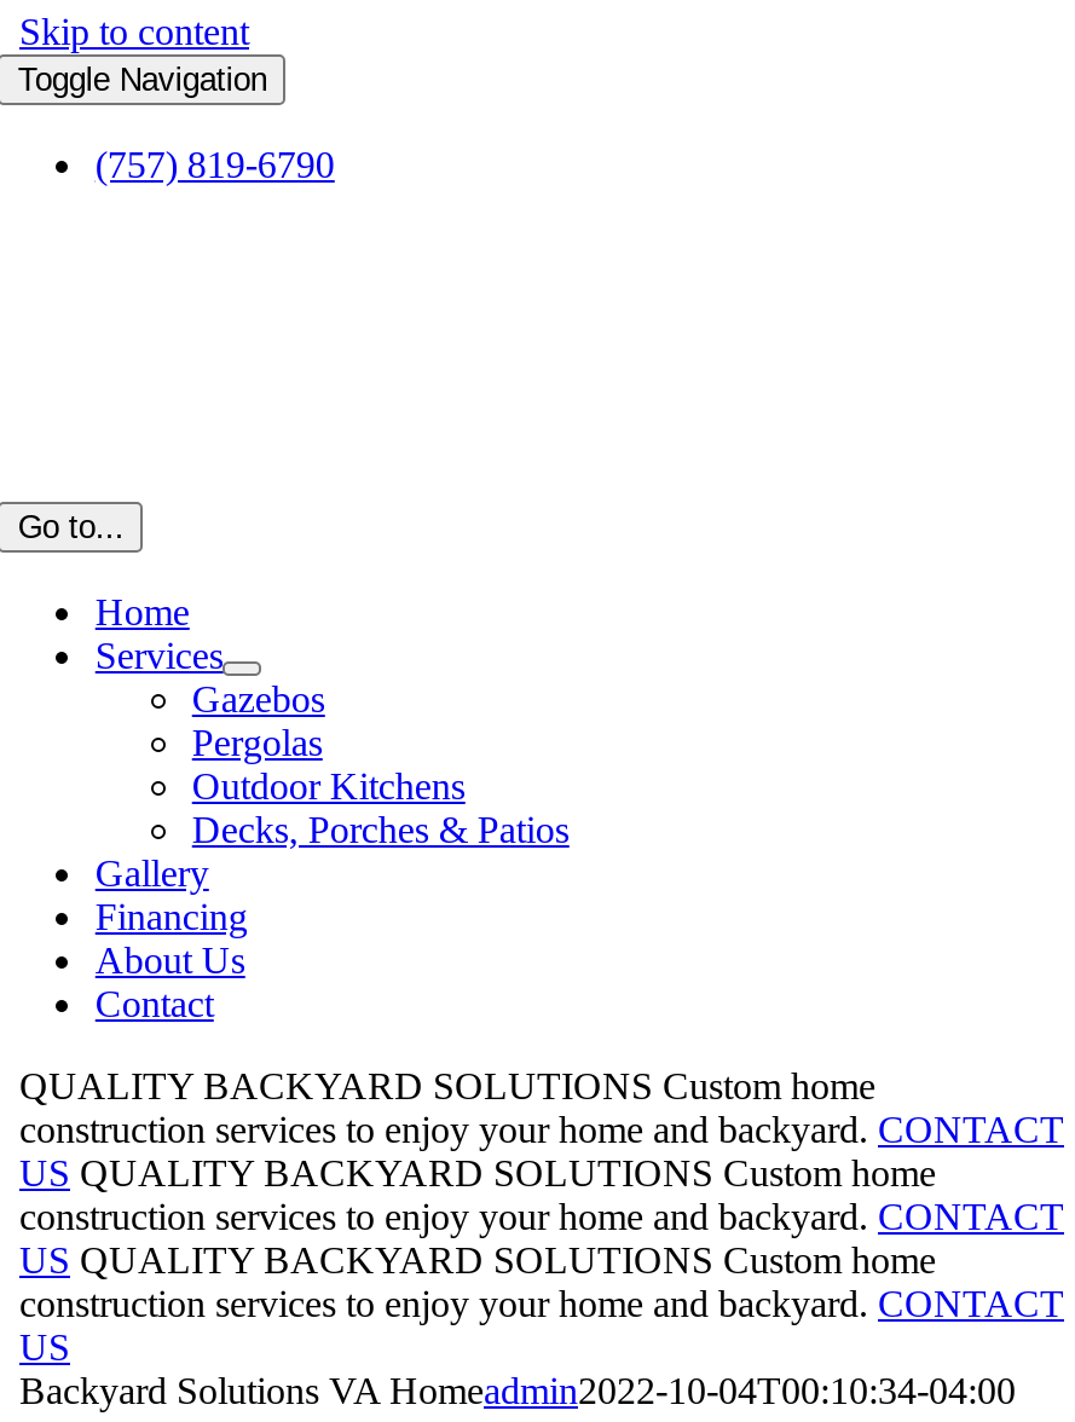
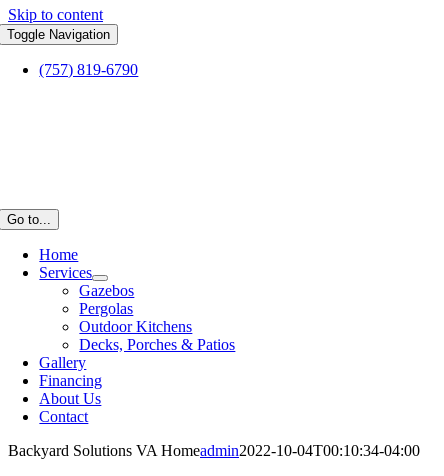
[19,1065,1064,1368] QUALITY BACKYARD SOLUTIONS Custom home | construction services to enjoy your home and backyard. CONTACT | US QUALITY BACKYARD SOLUTIONS Custom home | construction services to enjoy your home and backyard. CONTACT | US QUALITY BACKYARD SOLUTIONS Custom home | construction services to enjoy your home and backyard. CONTACT | US -> none

